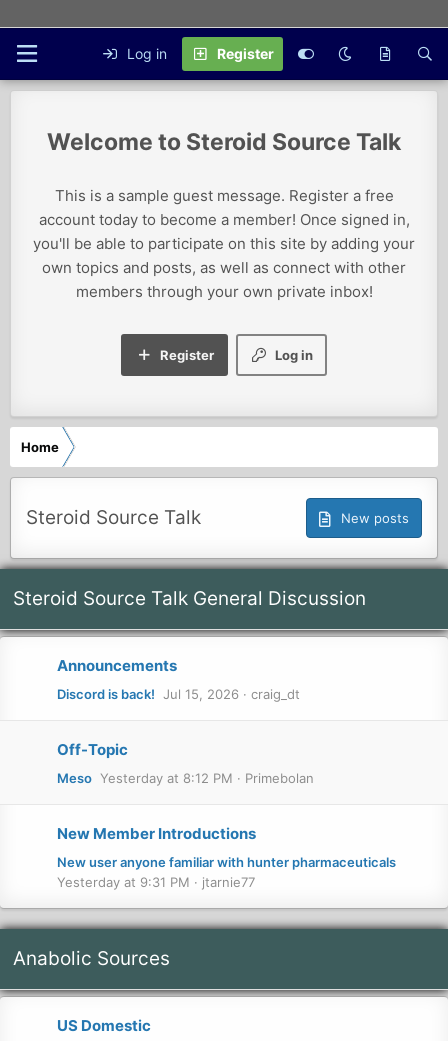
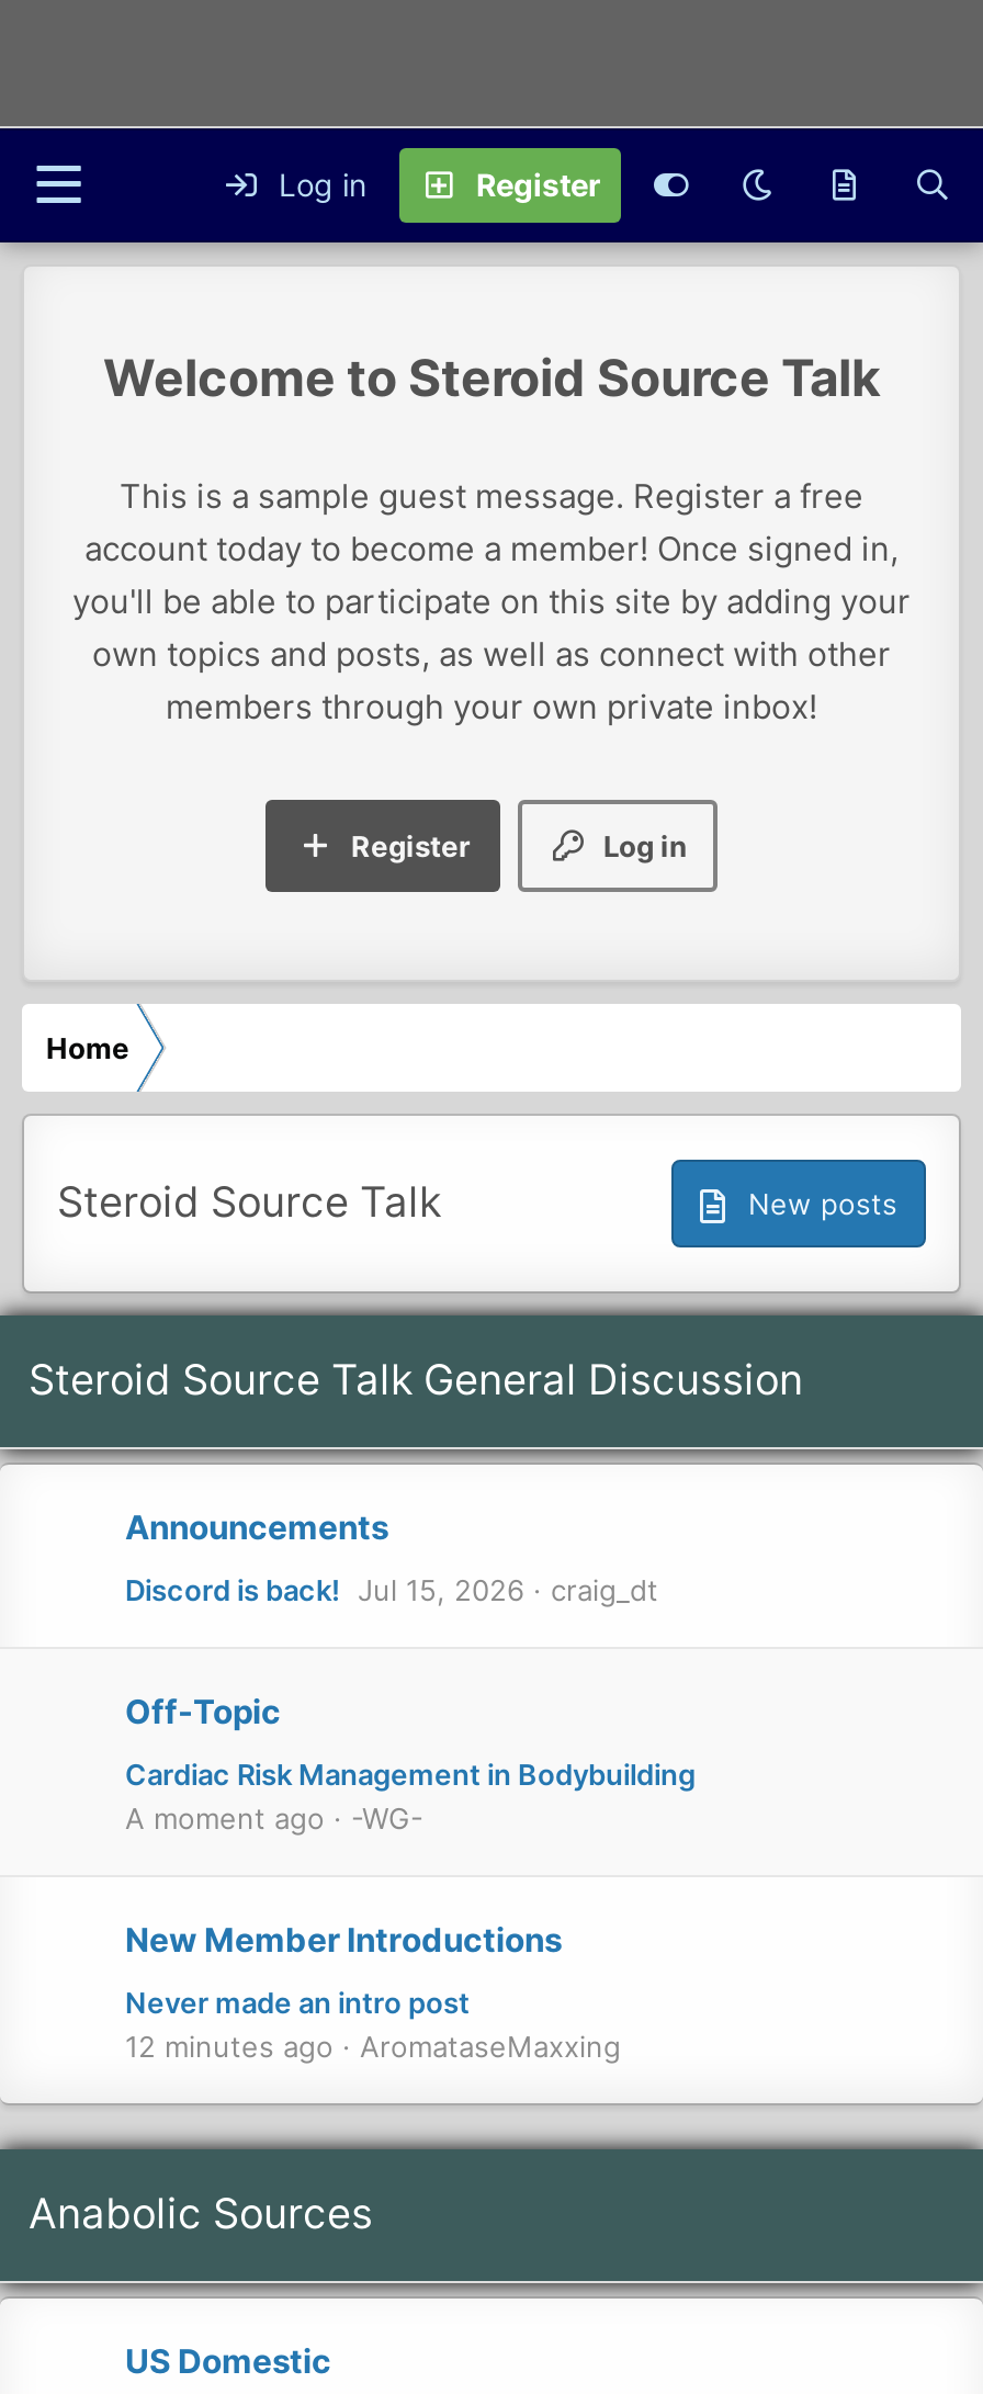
[57,770,314,786] Meso Yesterday at 8:12 PM | Primebolan -> [125,1756,696,1835] Cardiac Risk Management in Bodybuilding | A moment ago | -WG-
[57,854,396,890] New user anyone familiar with hunter pharmaceuticals | Yesterday at 9:31 PM | jtarnie77 -> [125,1985,621,2064] Never made an intro post | 12 minutes ago | AromataseMaxxing

